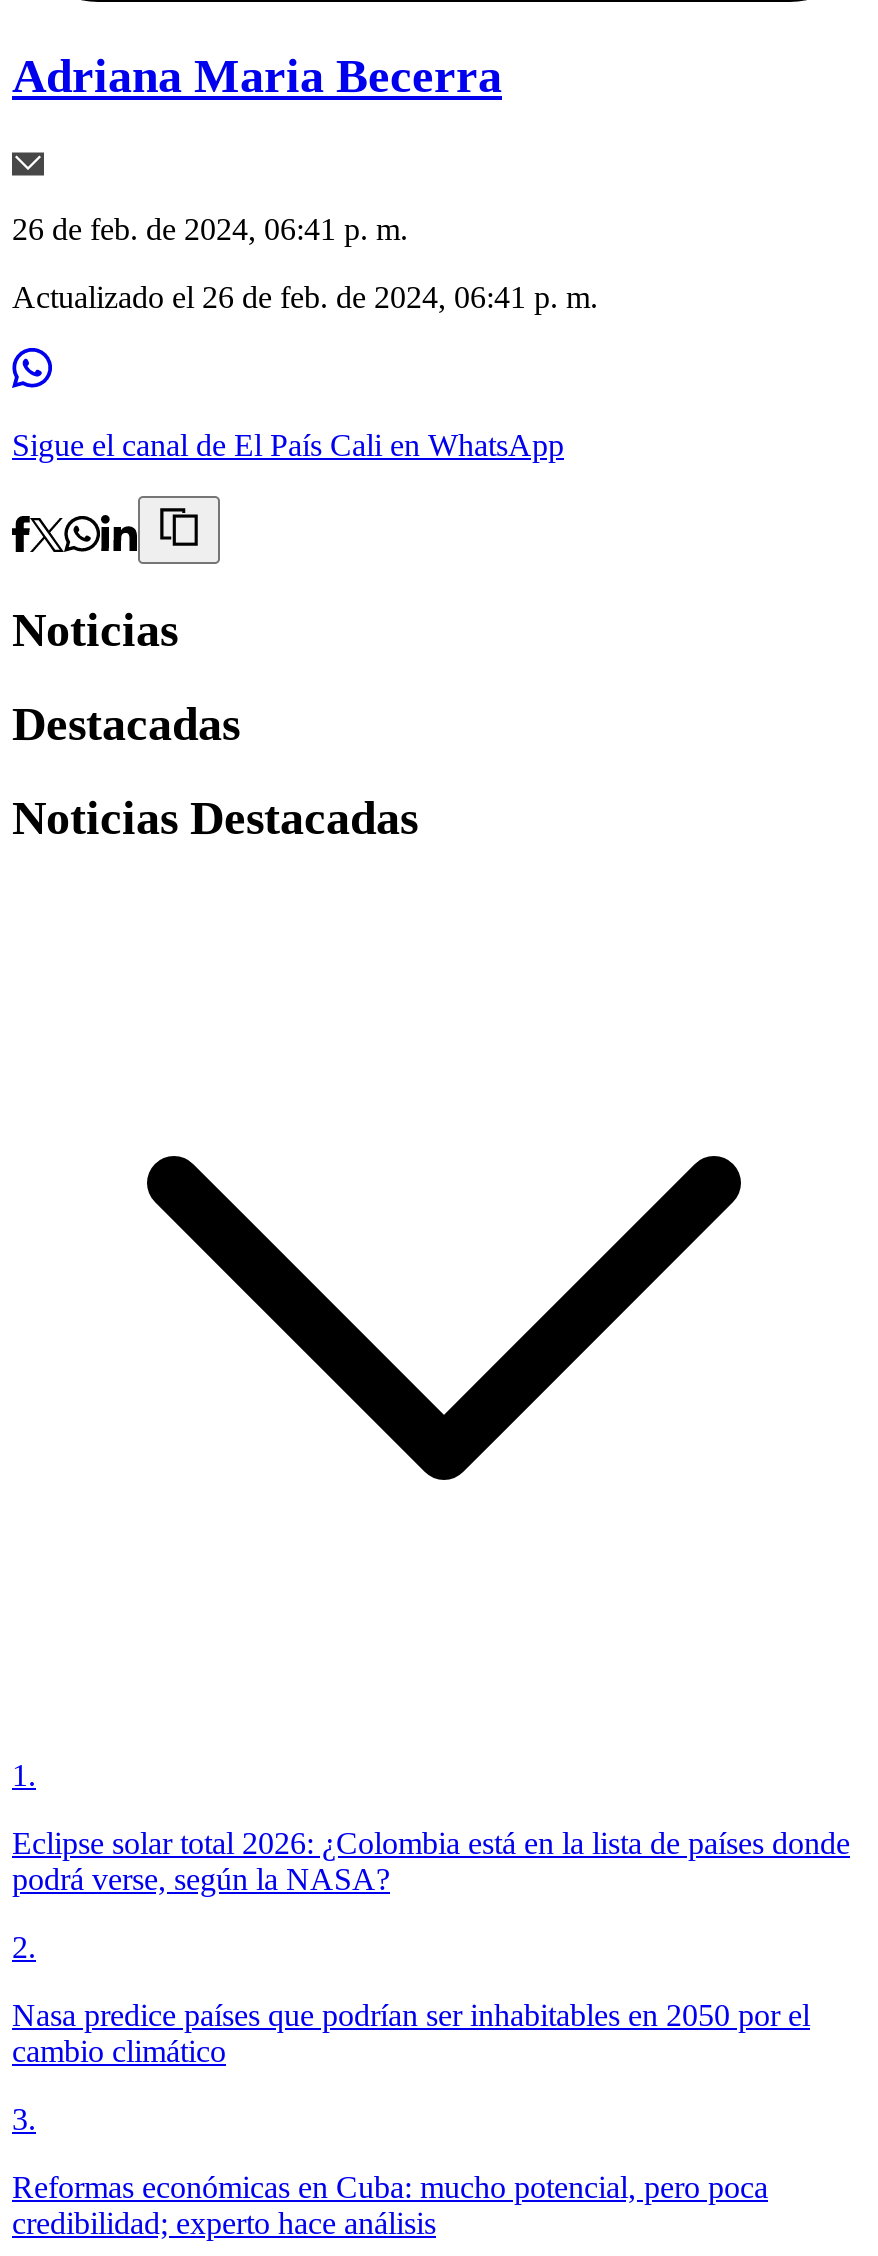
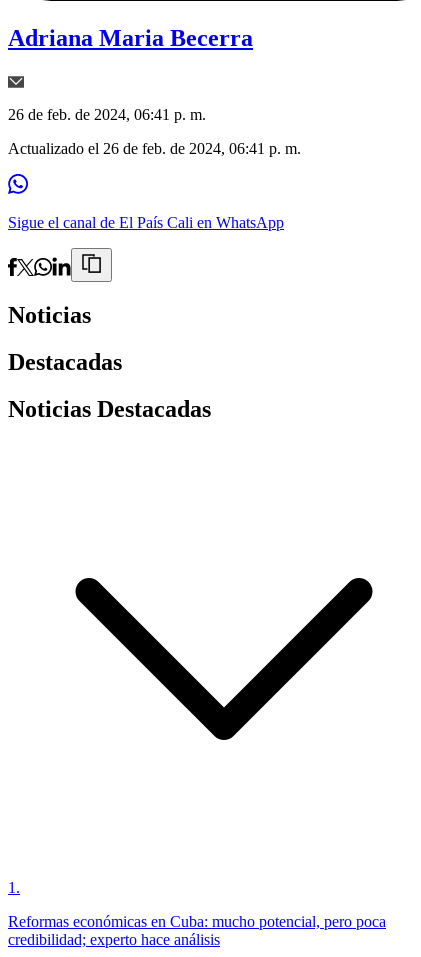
[12,1826,850,2136] Eclipse solar total 2026: ¿Colombia está en la lista de países donde | podrá verse, según la NASA? | 2. | Nasa predice países que podrían ser inhabitables en 2050 por el | cambio climático | 3. -> none

